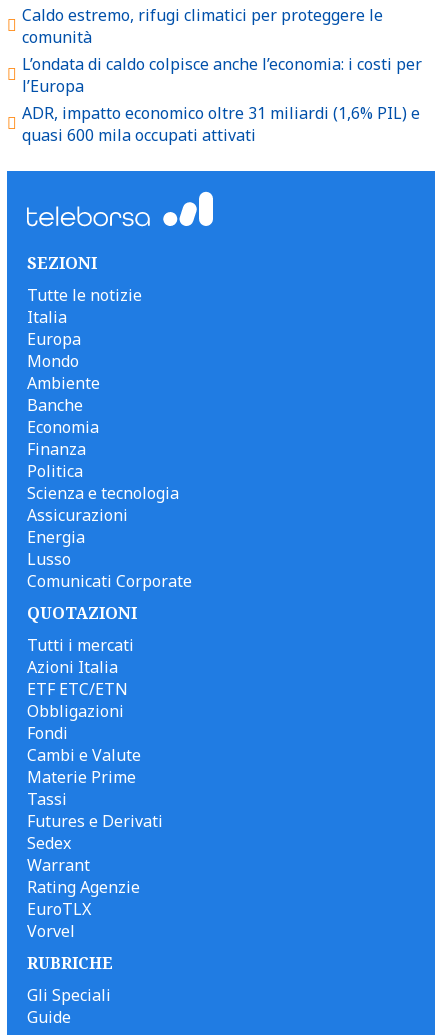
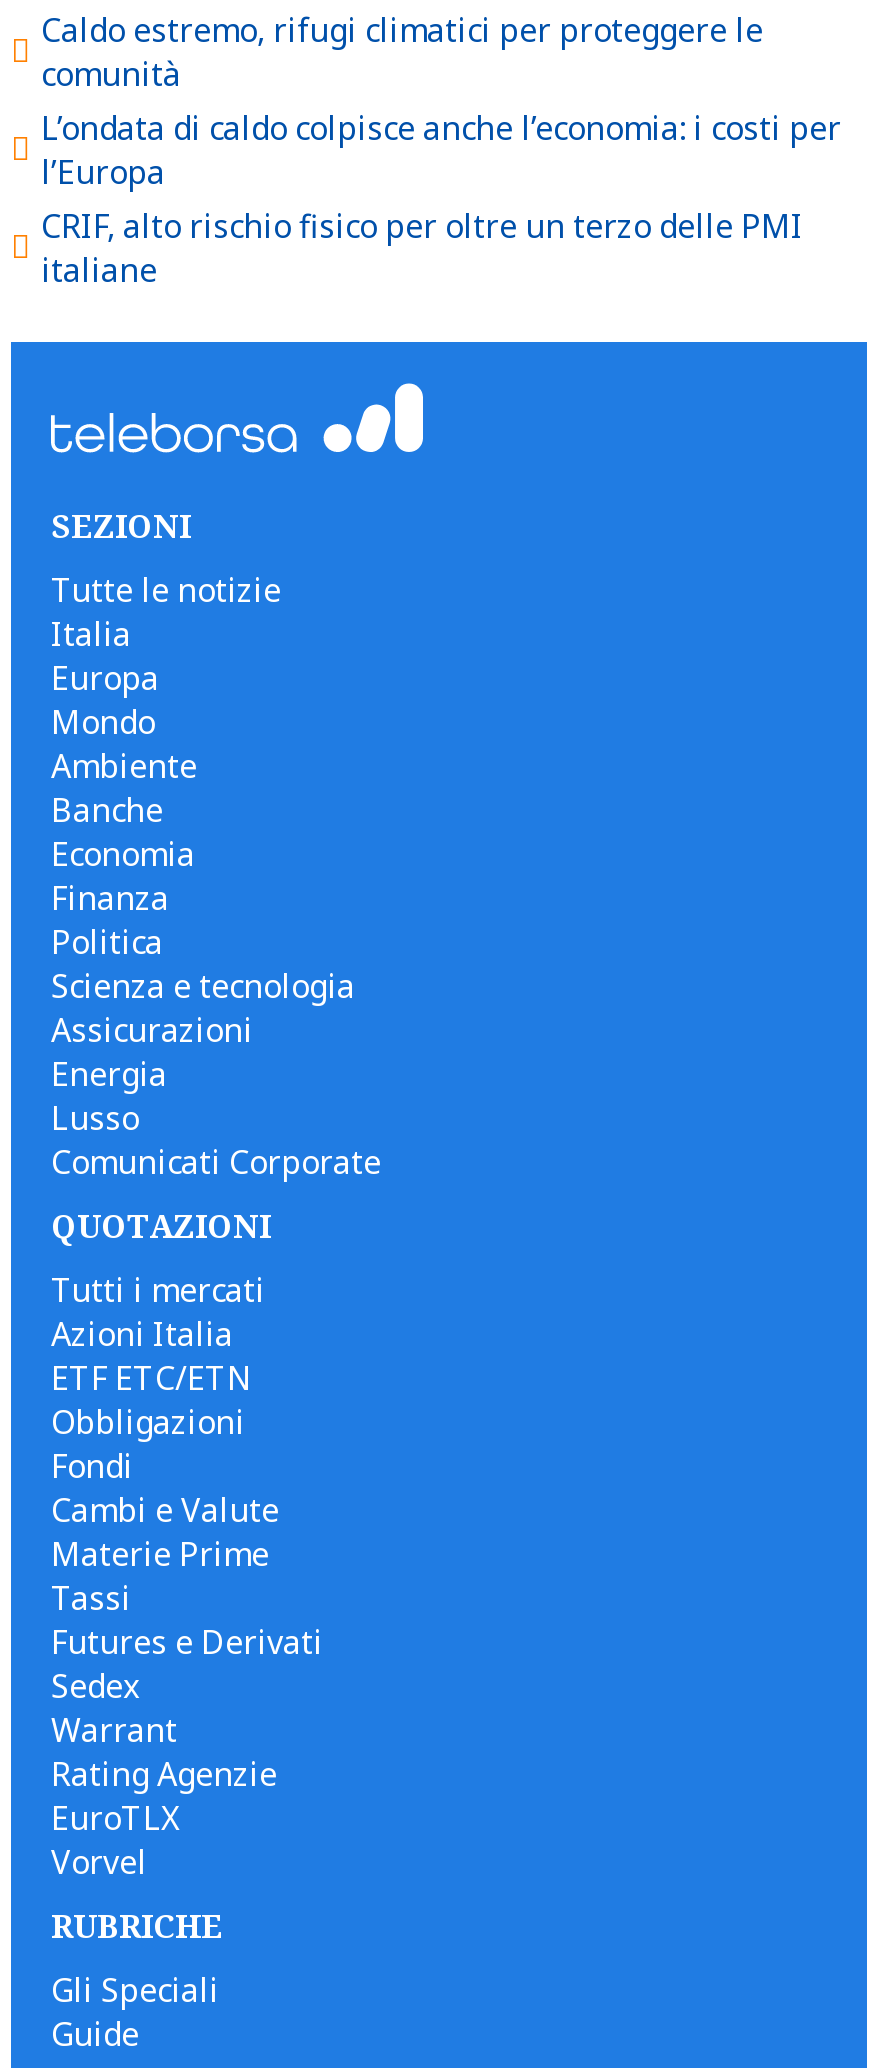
[22,101,420,145] ADR, impatto economico oltre 31 miliardi (1,6% PIL) e | quasi 600 mila occupati attivati -> [41,203,803,291] CRIF, alto rischio fisico per oltre un terzo delle PMI | italiane

